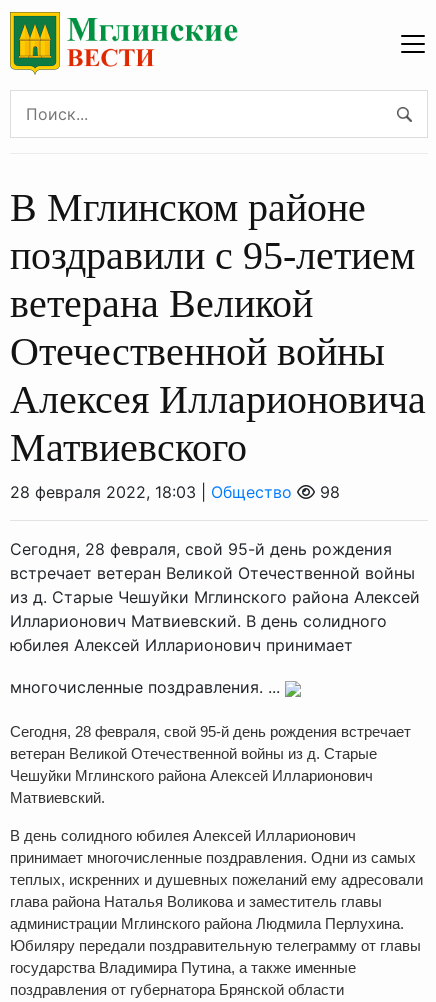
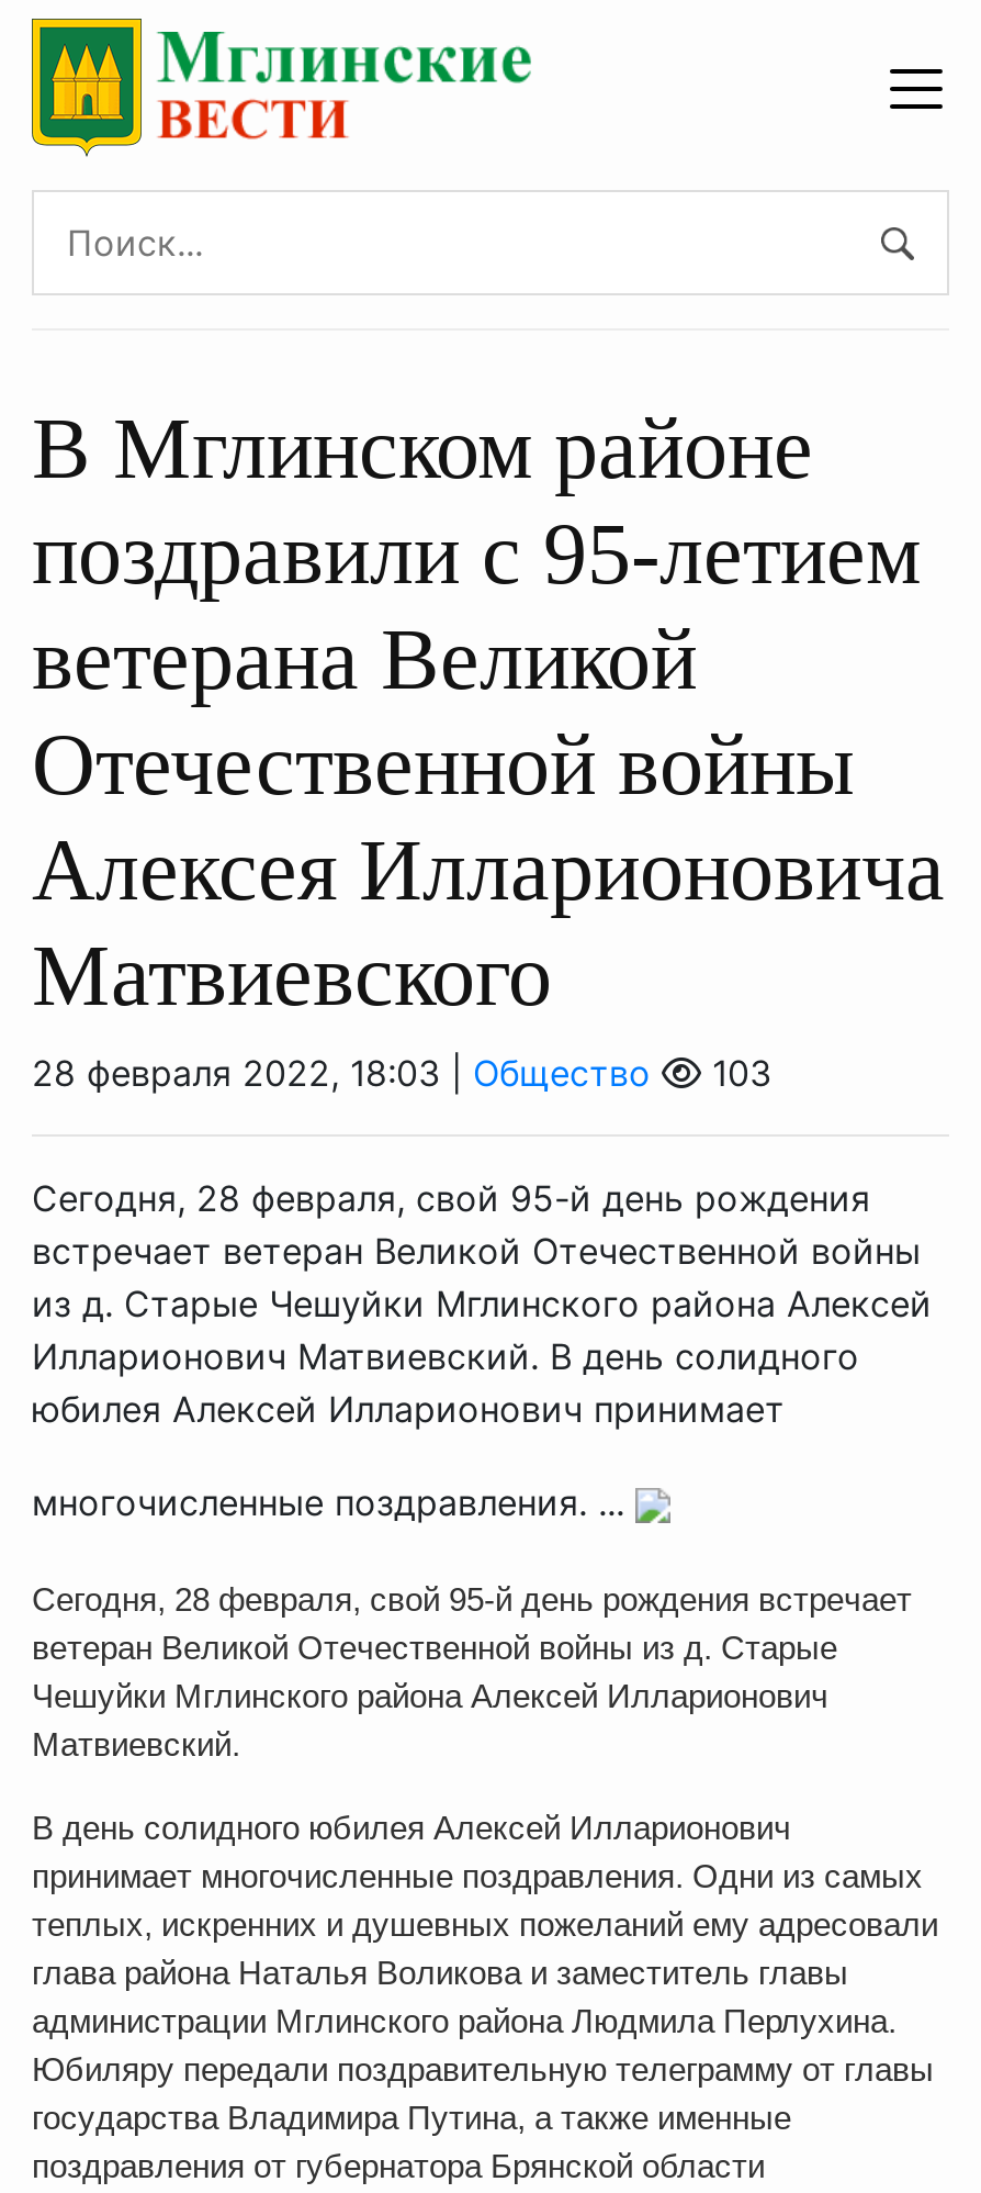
[315,482,340,502] 98 -> [701,1051,771,1095] 103

